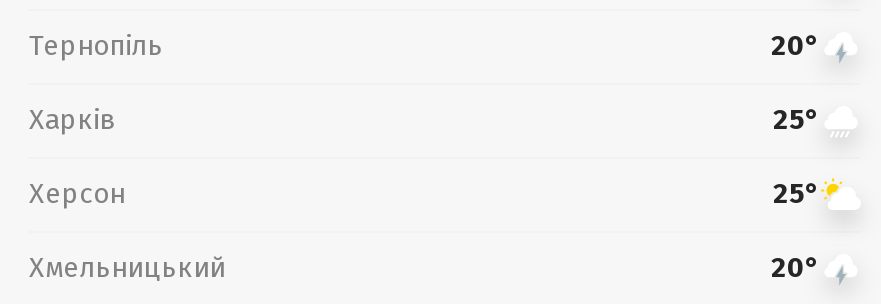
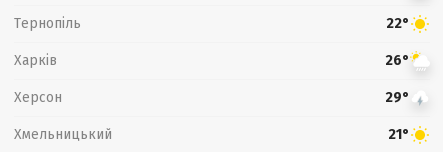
[771,29,821,63] 20° -> [386,15,410,32] 22°
[773,103,821,137] 25° -> [385,52,410,69] 26°
[773,177,821,211] 25° -> [385,89,410,106] 29°
[771,251,821,285] 20° -> [388,126,410,143] 21°

